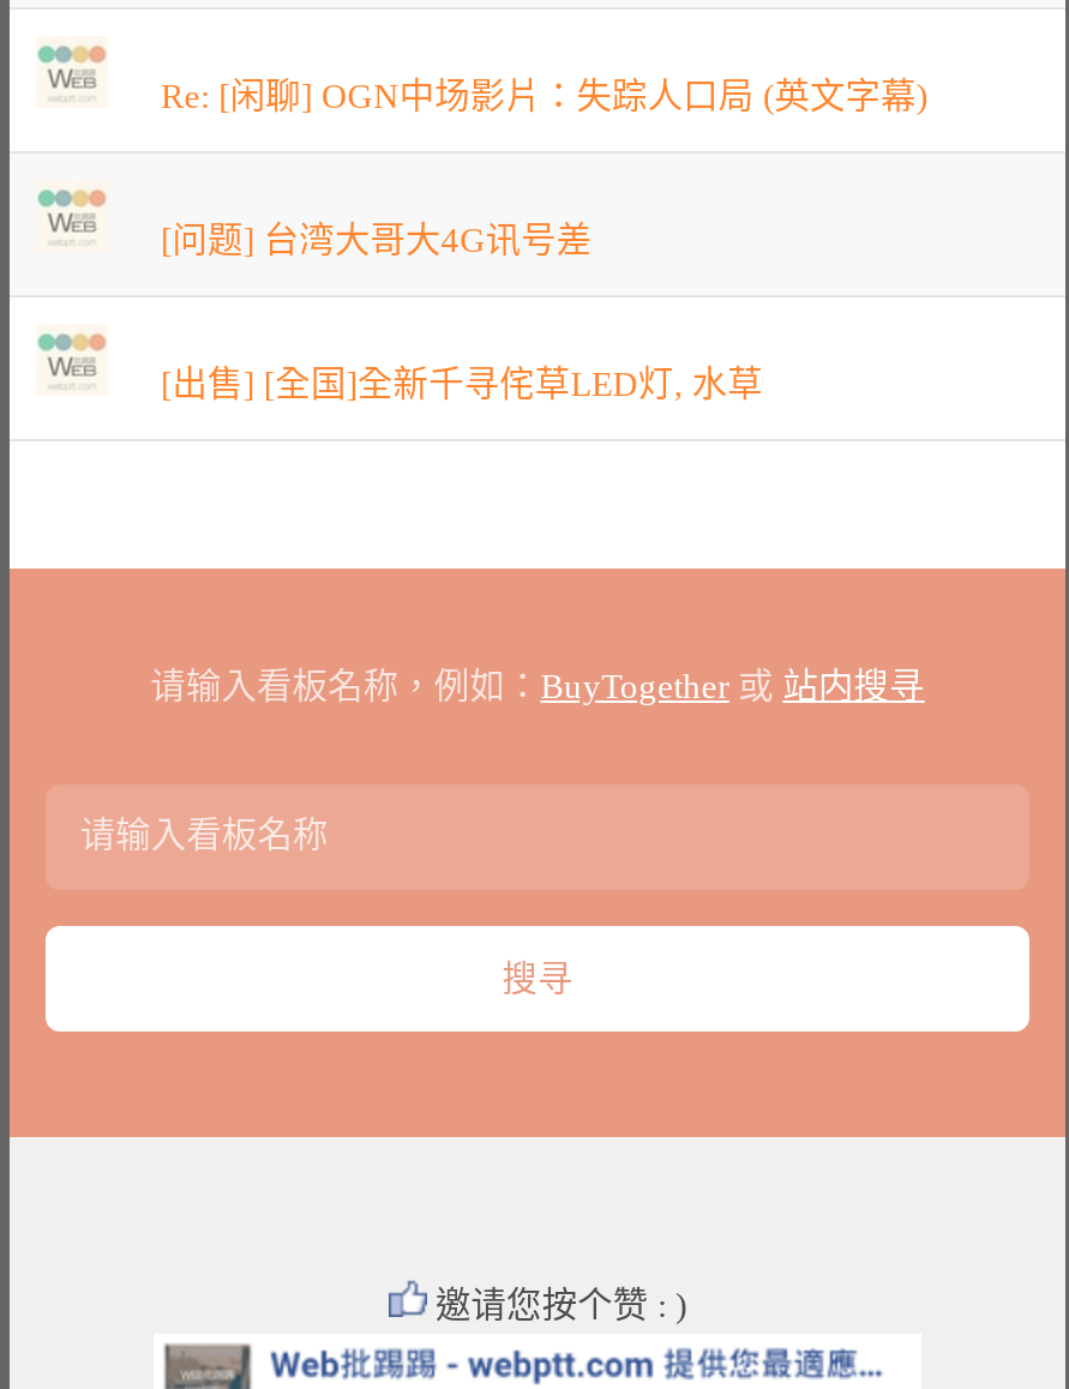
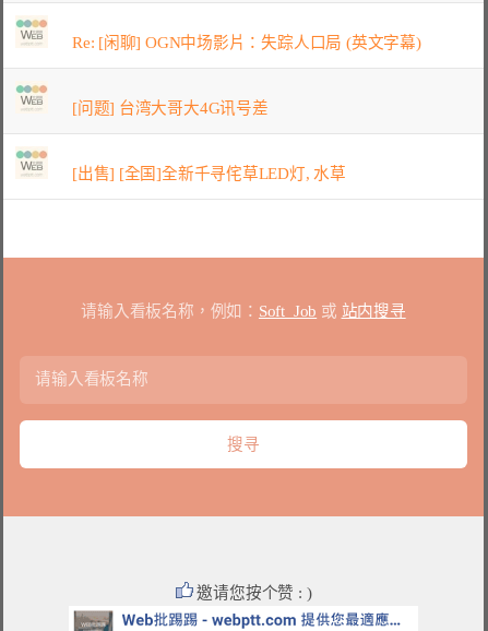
[150,666,925,704] 请输入看板名称，例如：BuyTogether或站内搜寻 -> [81,302,406,319] 请输入看板名称，例如：Soft_Job或站内搜寻

